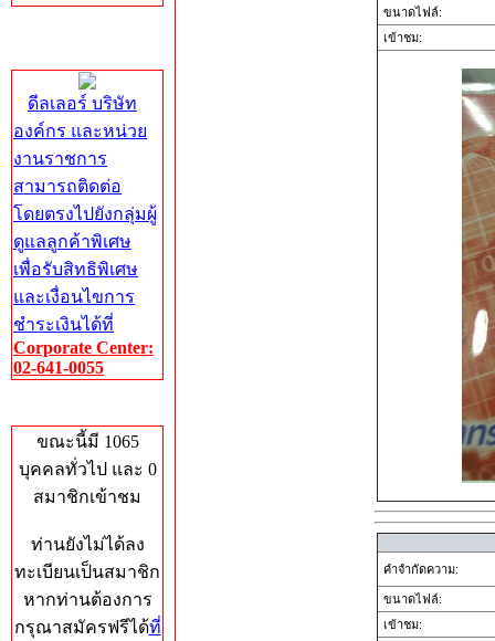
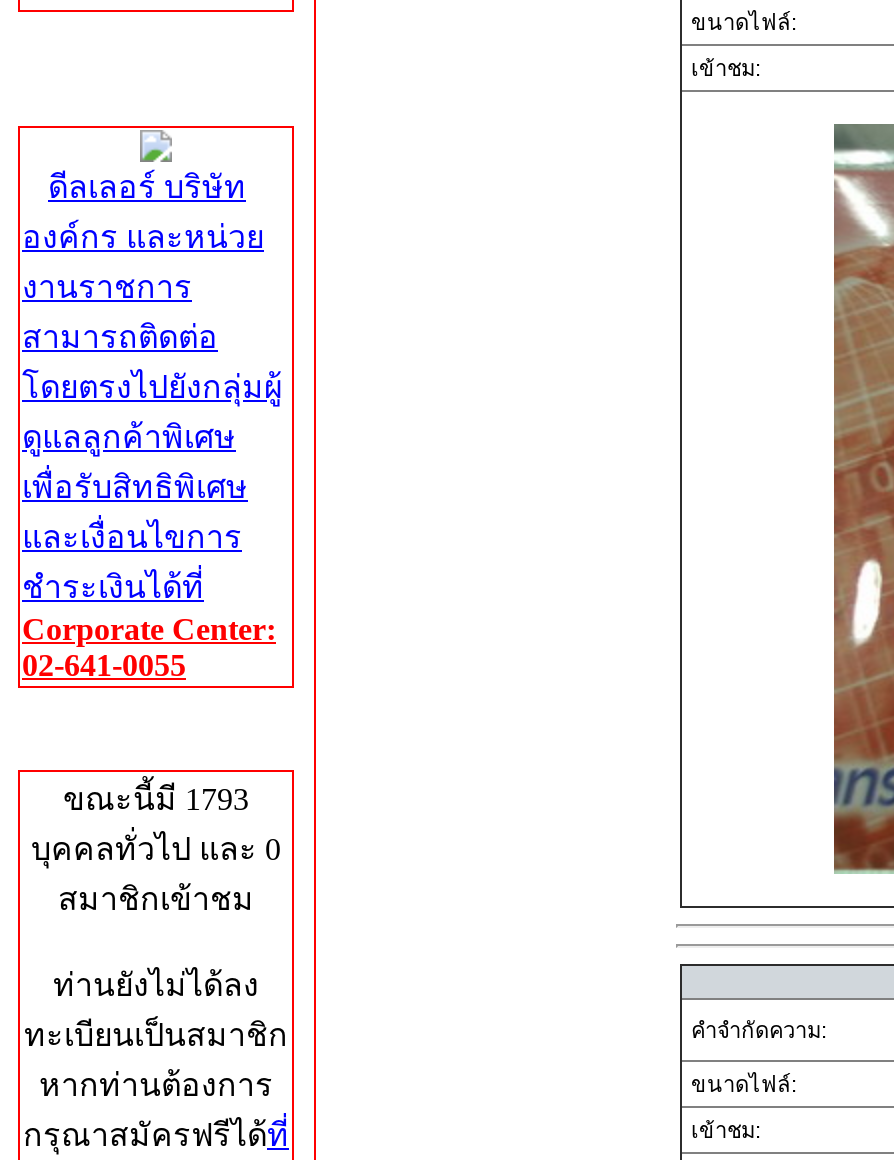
[36,432,139,451] ขณะนี้มี 1065 -> [63,782,249,816] ขณะนี้มี 1793

